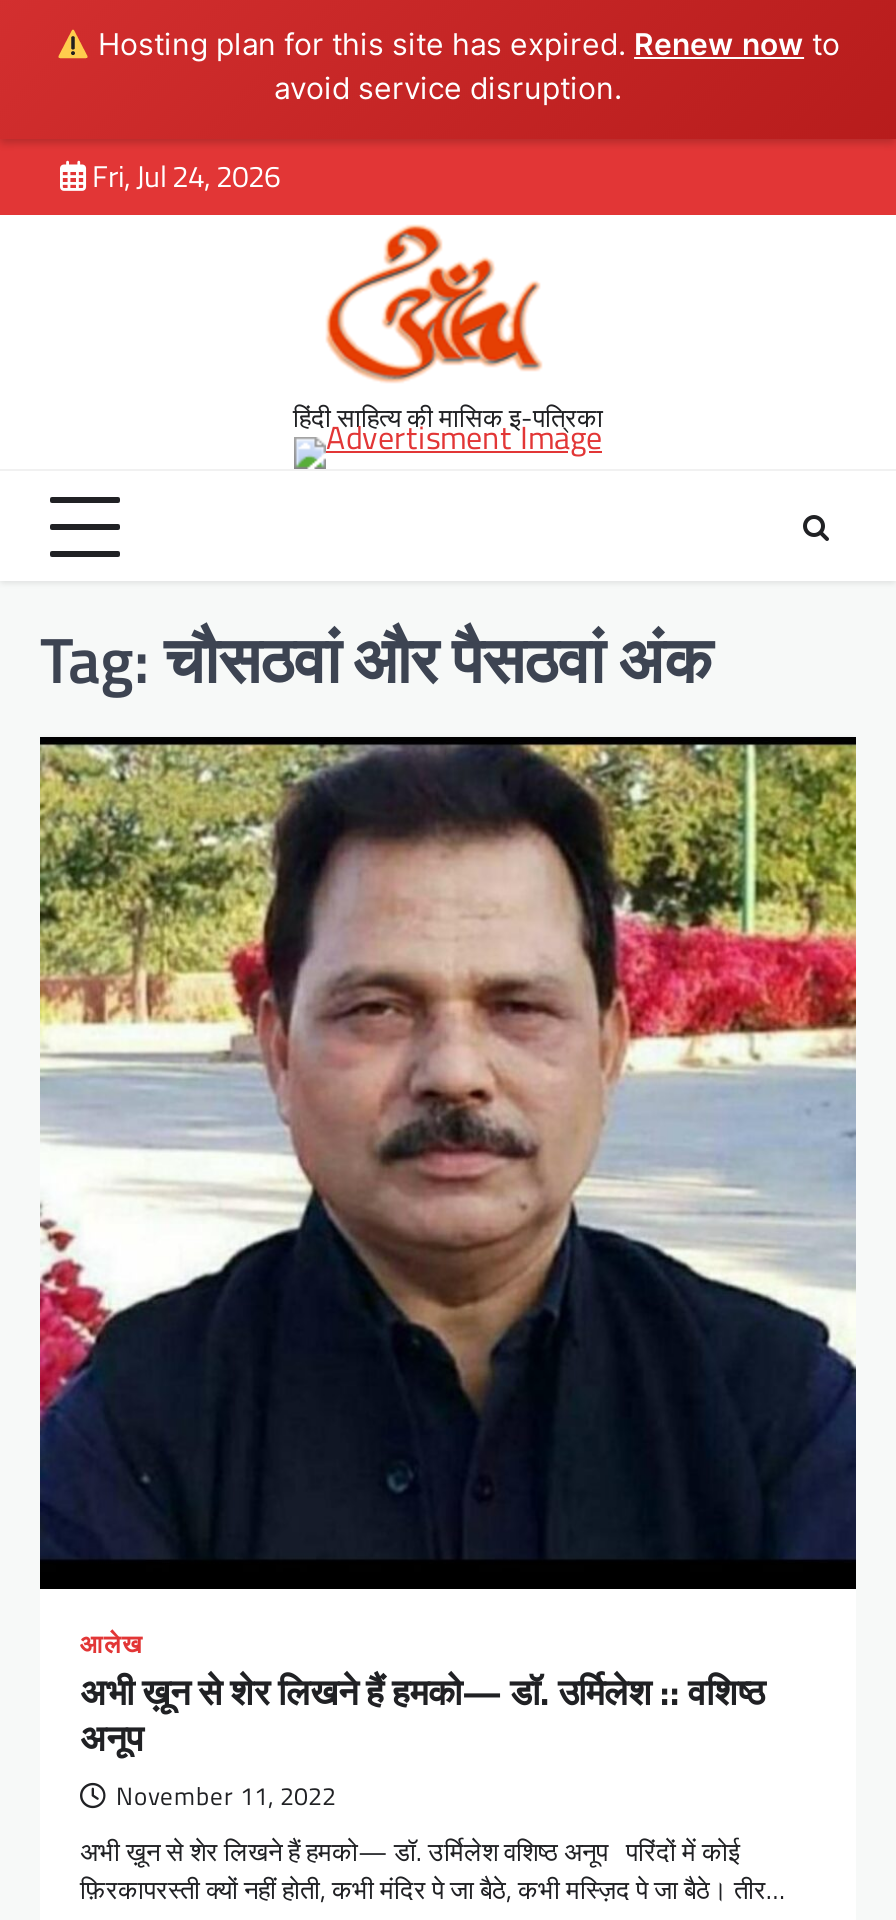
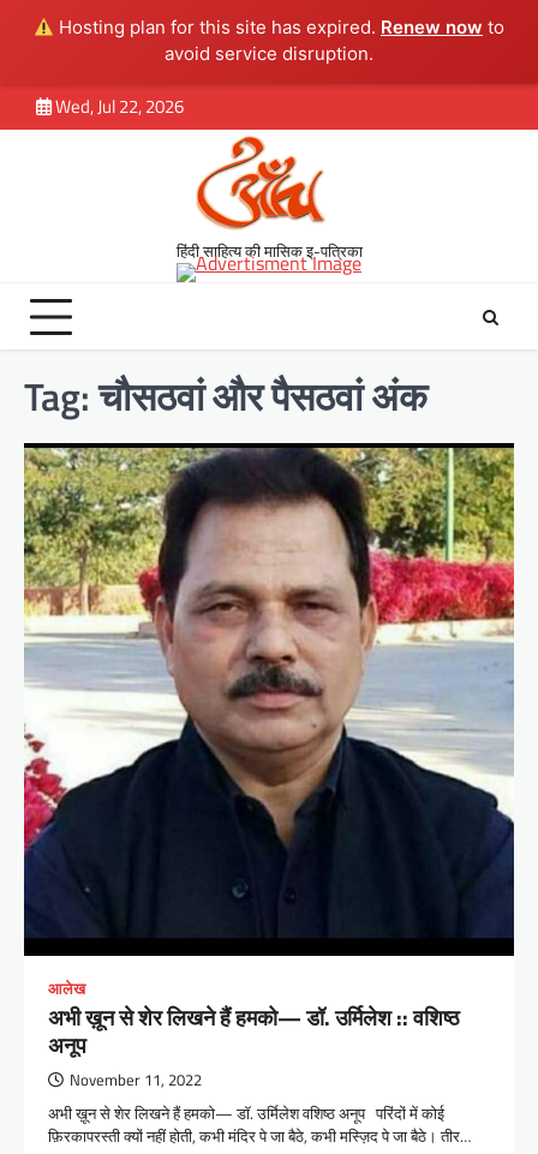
[92,153,280,199] Fri, Jul 24, 2026 -> [55,92,184,120] Wed, Jul 22, 2026

